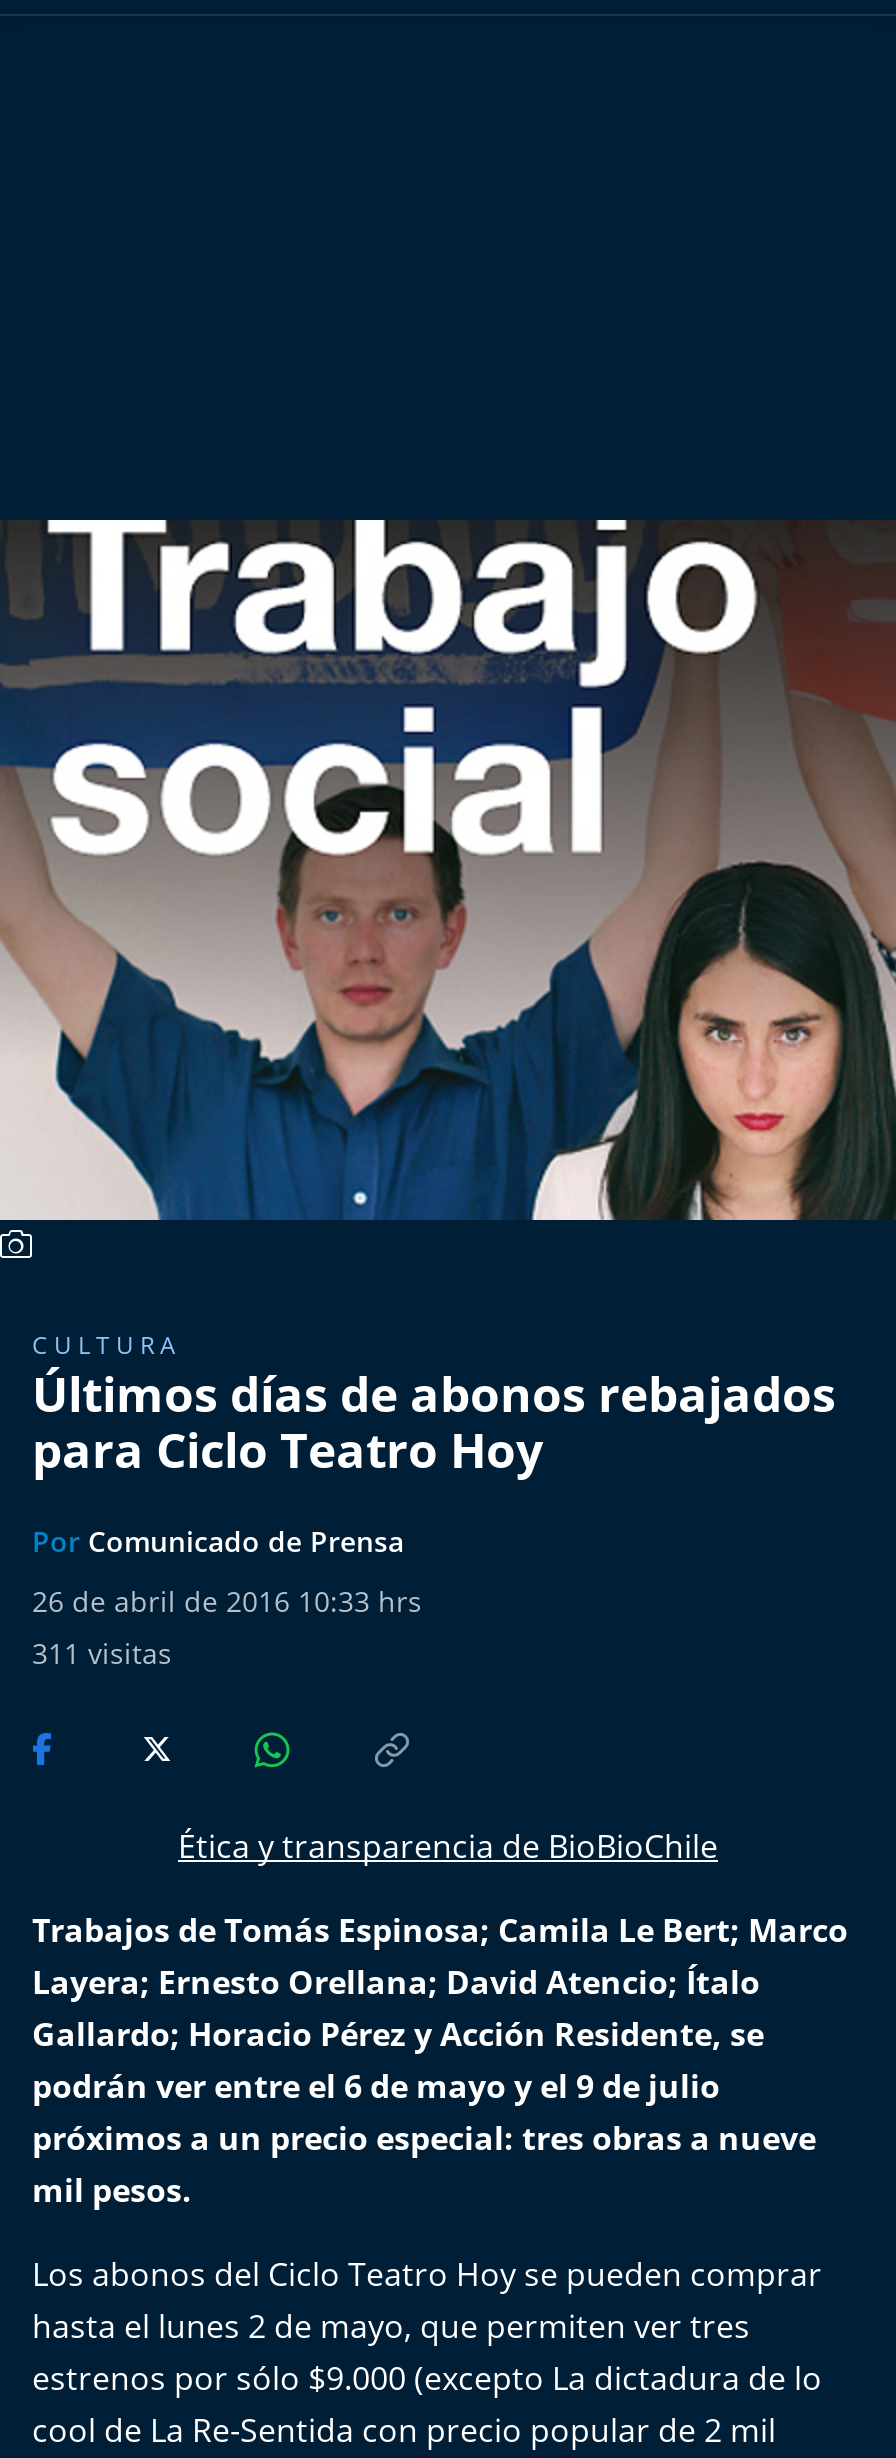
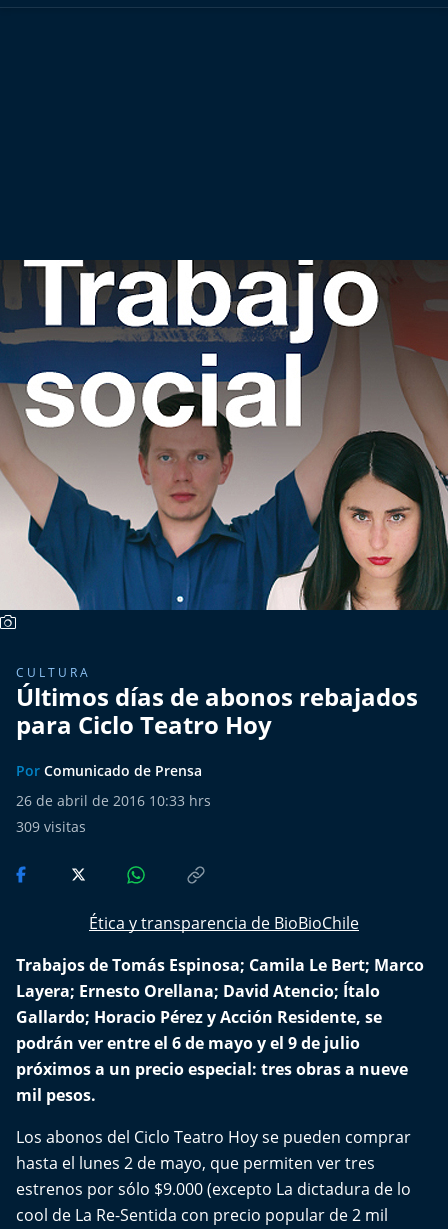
[32,1634,172,1672] 311 visitas -> [16,817,86,836] 309 visitas

